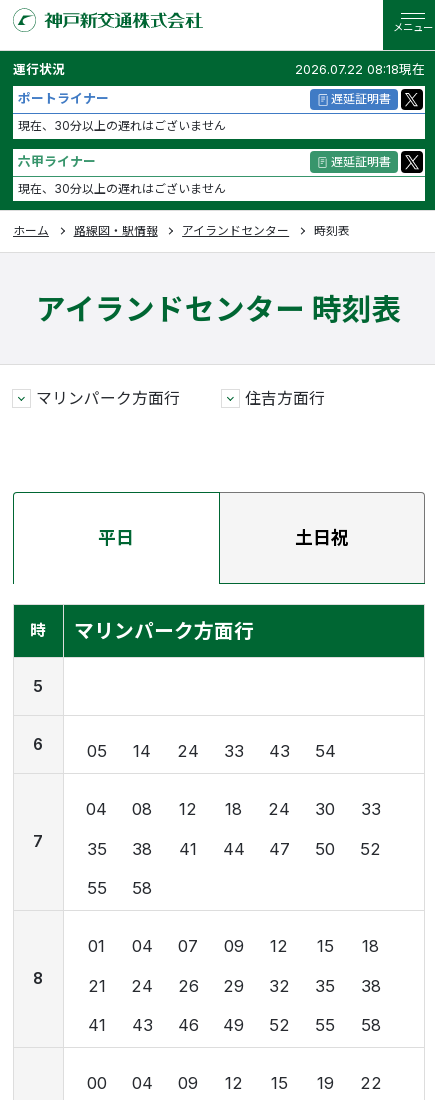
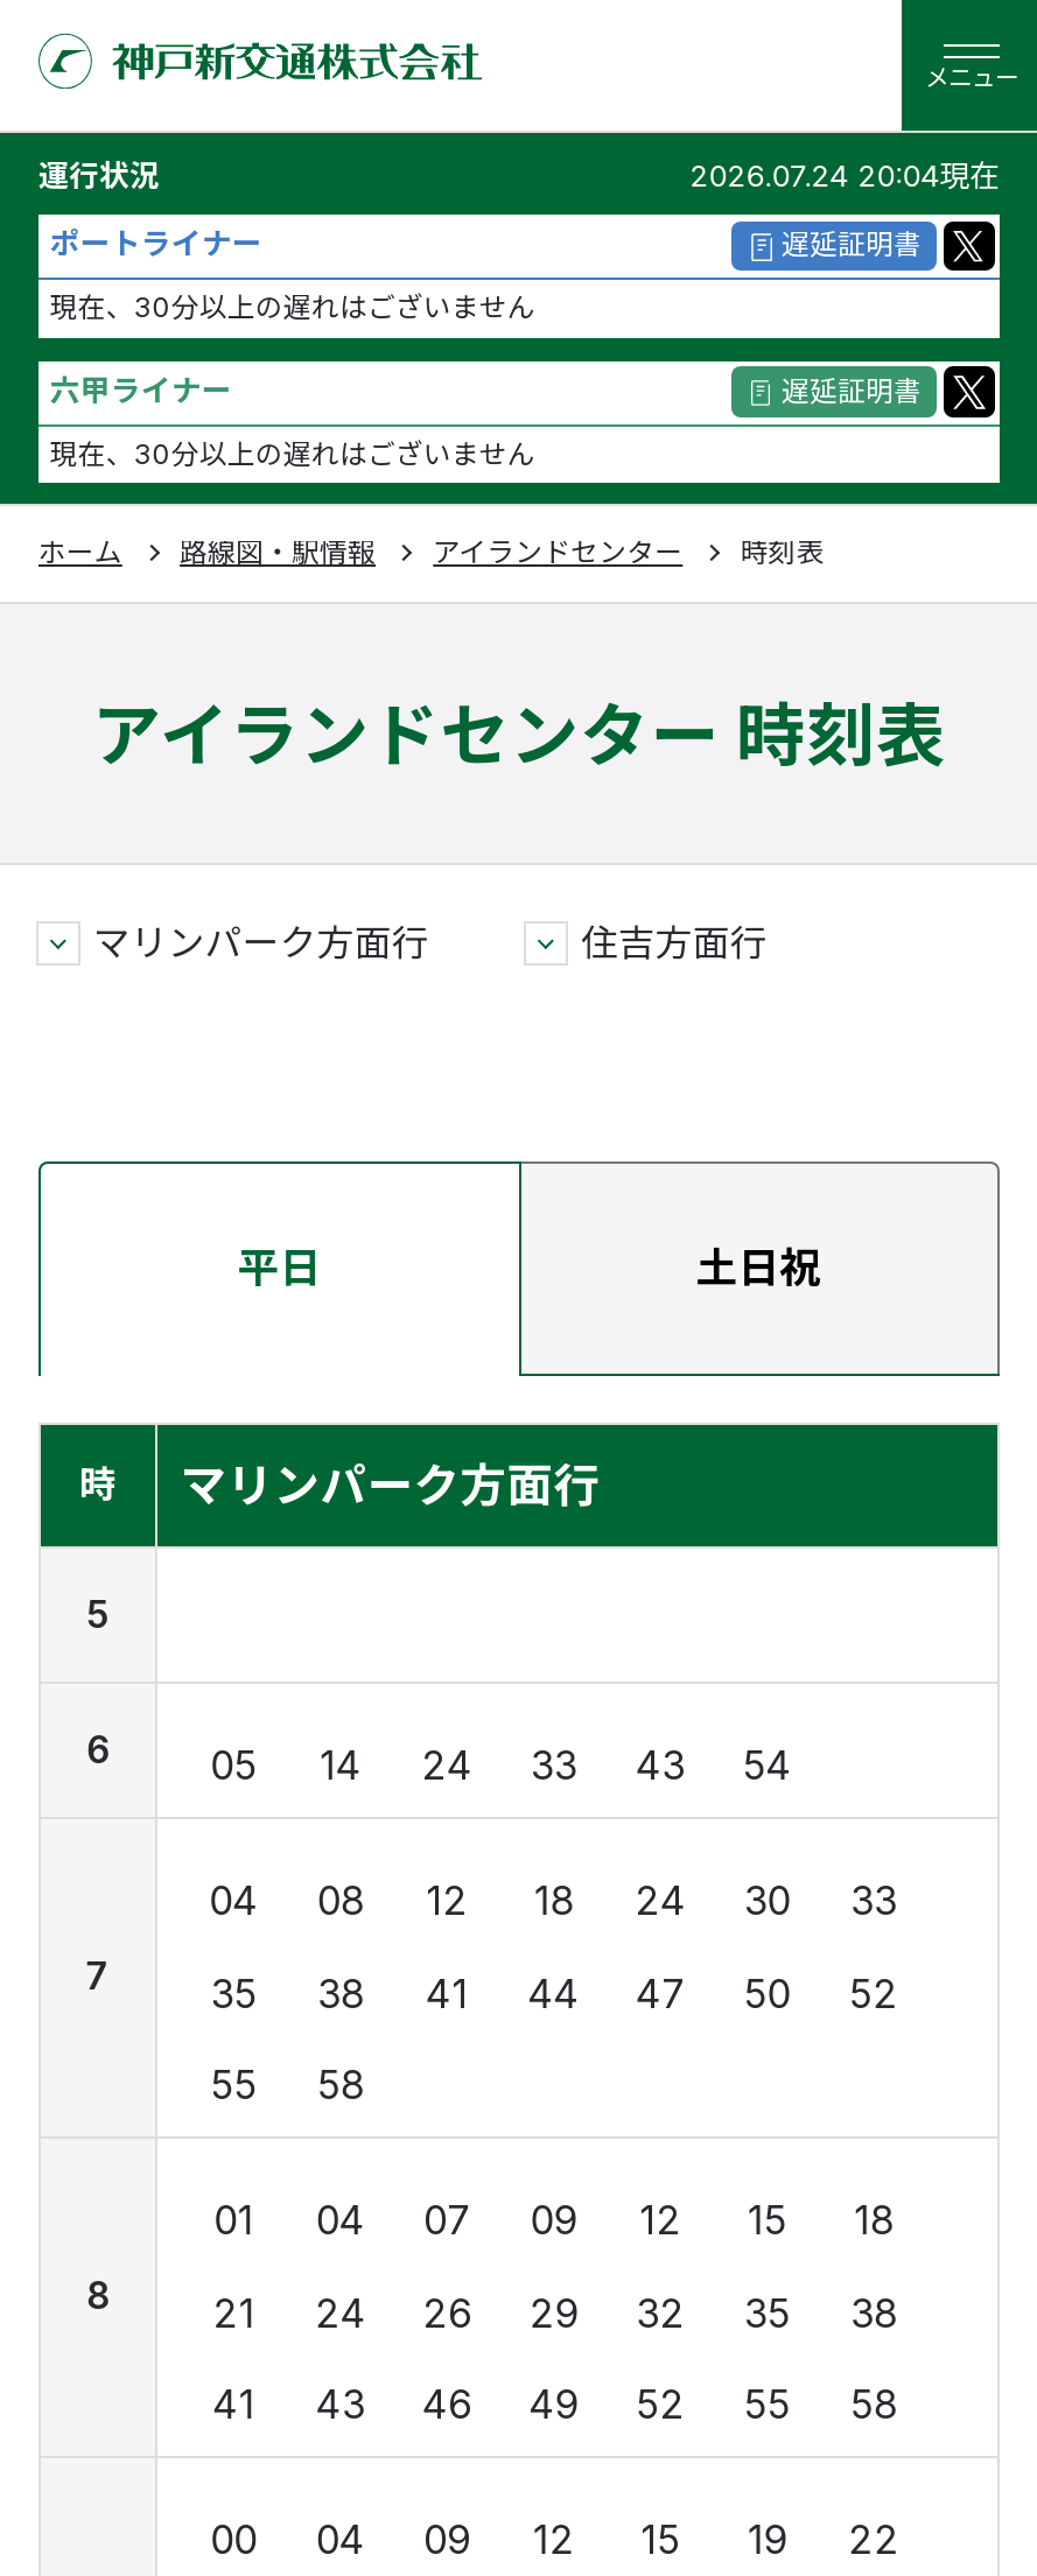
[295,62,425,77] 2026.07.22 08:18現在 -> [690,159,1000,194] 2026.07.24 20:04現在

